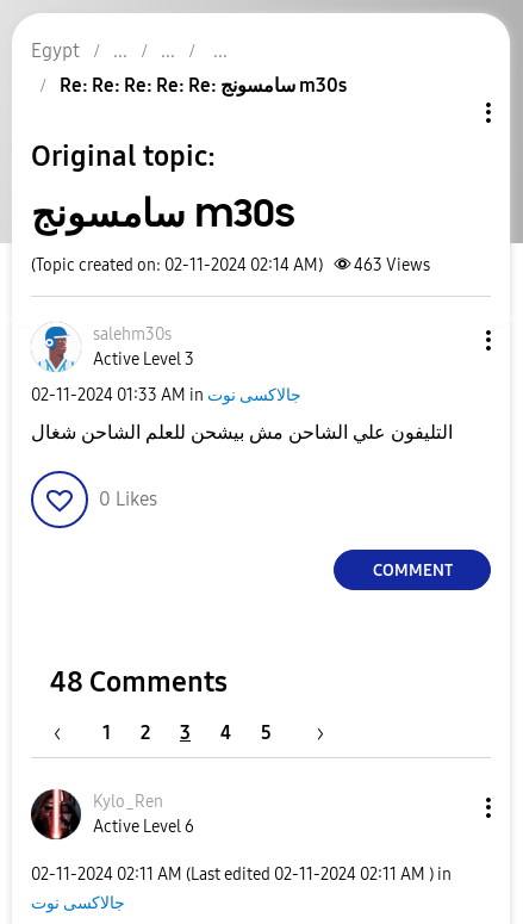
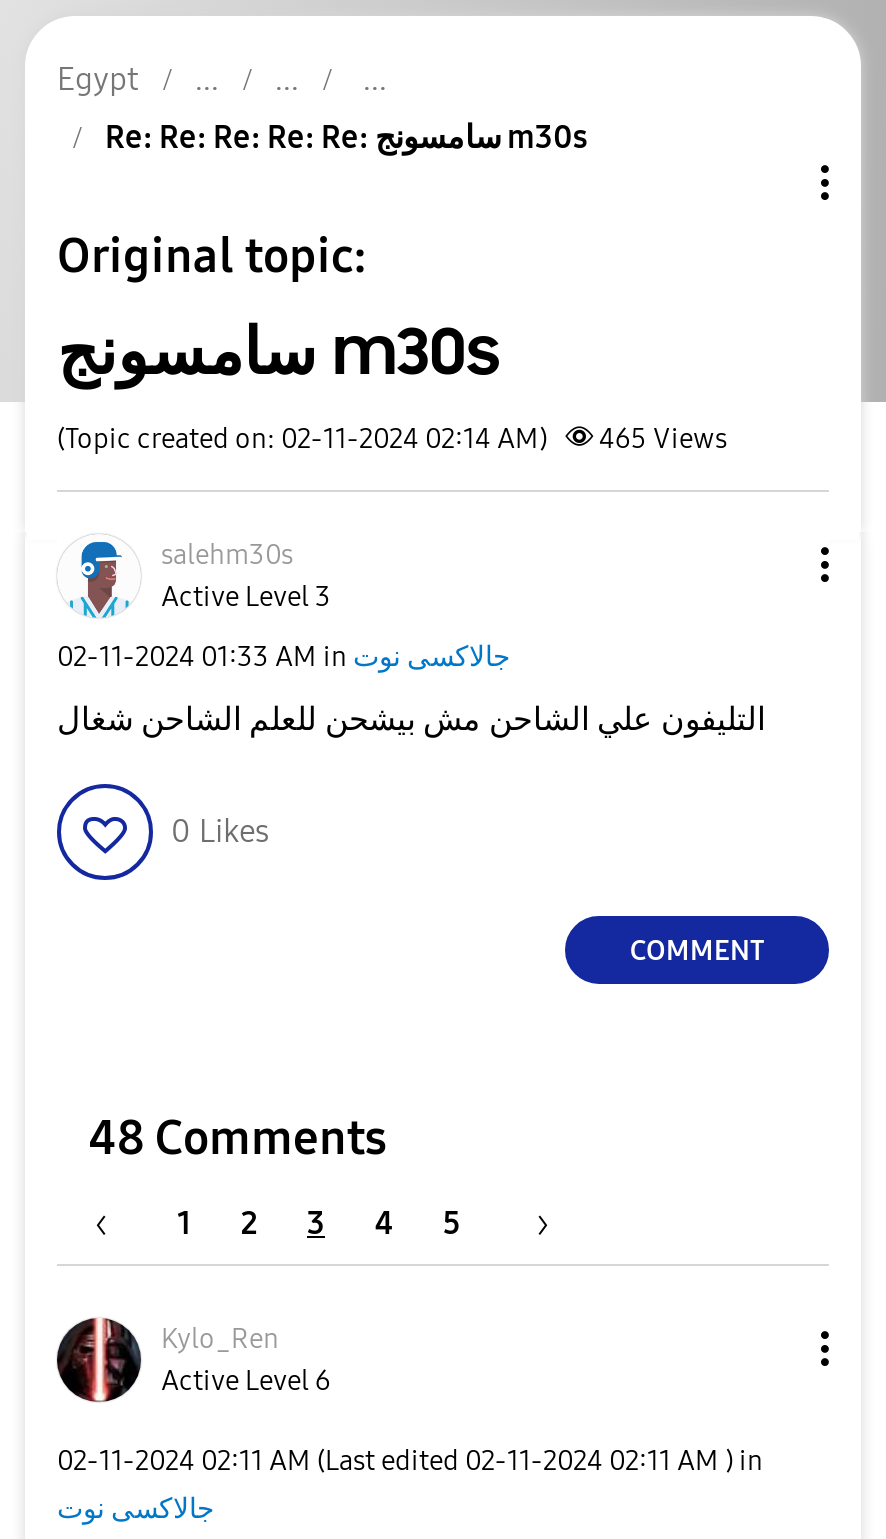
[31,255,430,275] (Topic created on: 02-11-2024 02:14 AM) 463 Views -> [57,422,727,456] (Topic created on: 02-11-2024 02:14 AM) 465 Views

